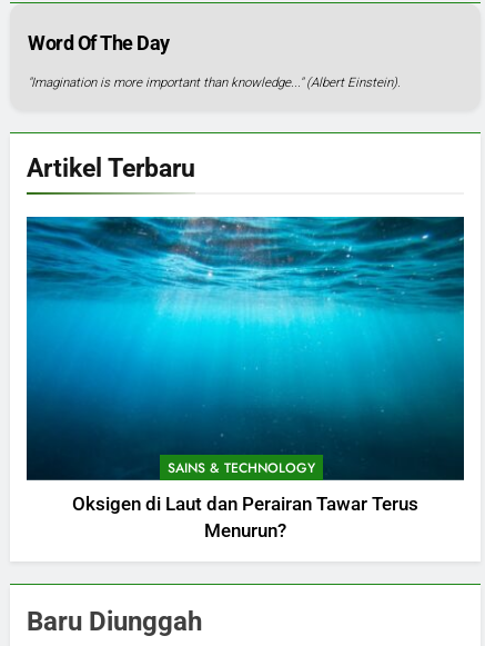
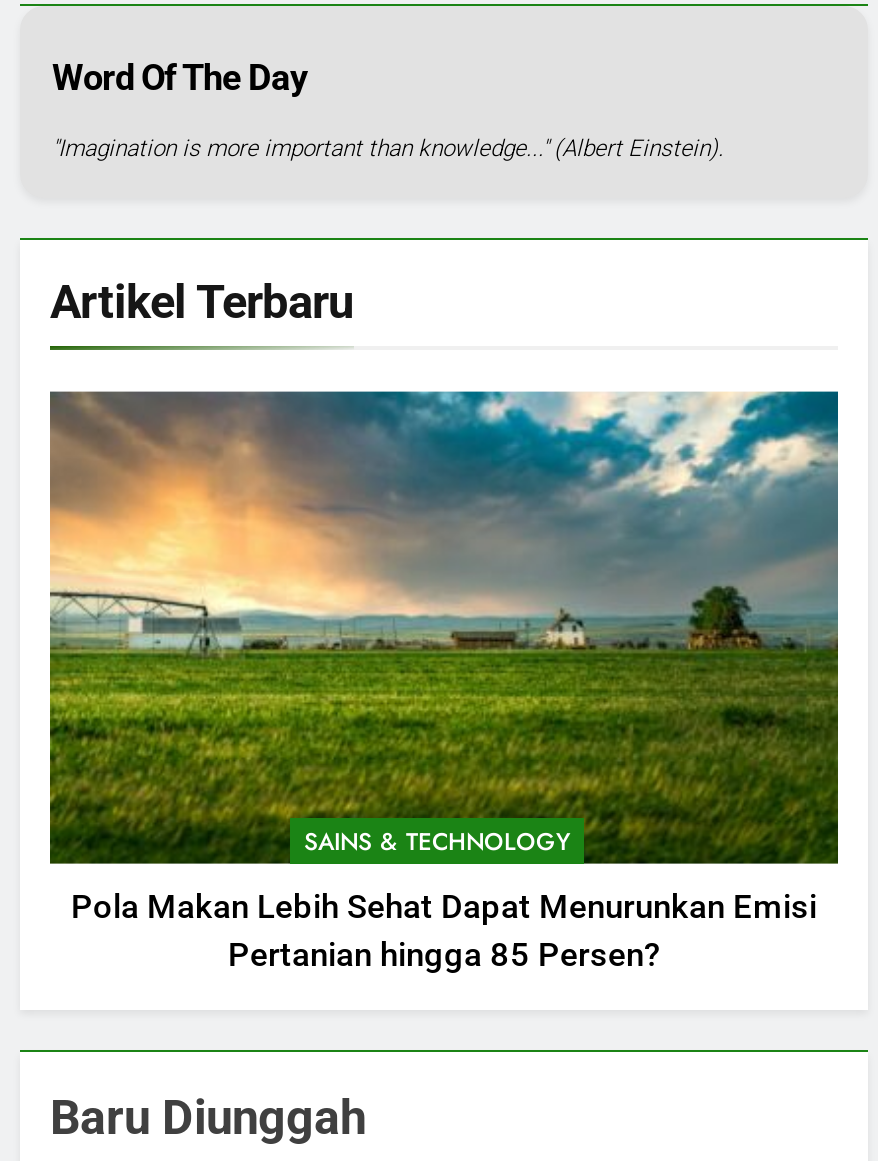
[26,216,465,541] [image] | Oksigen di Laut dan Perairan Tawar Terus | Menurun? -> [48,390,840,973] [image] | Pola Makan Lebih Sehat Dapat Menurunkan Emisi | Pertanian hingga 85 Persen?

